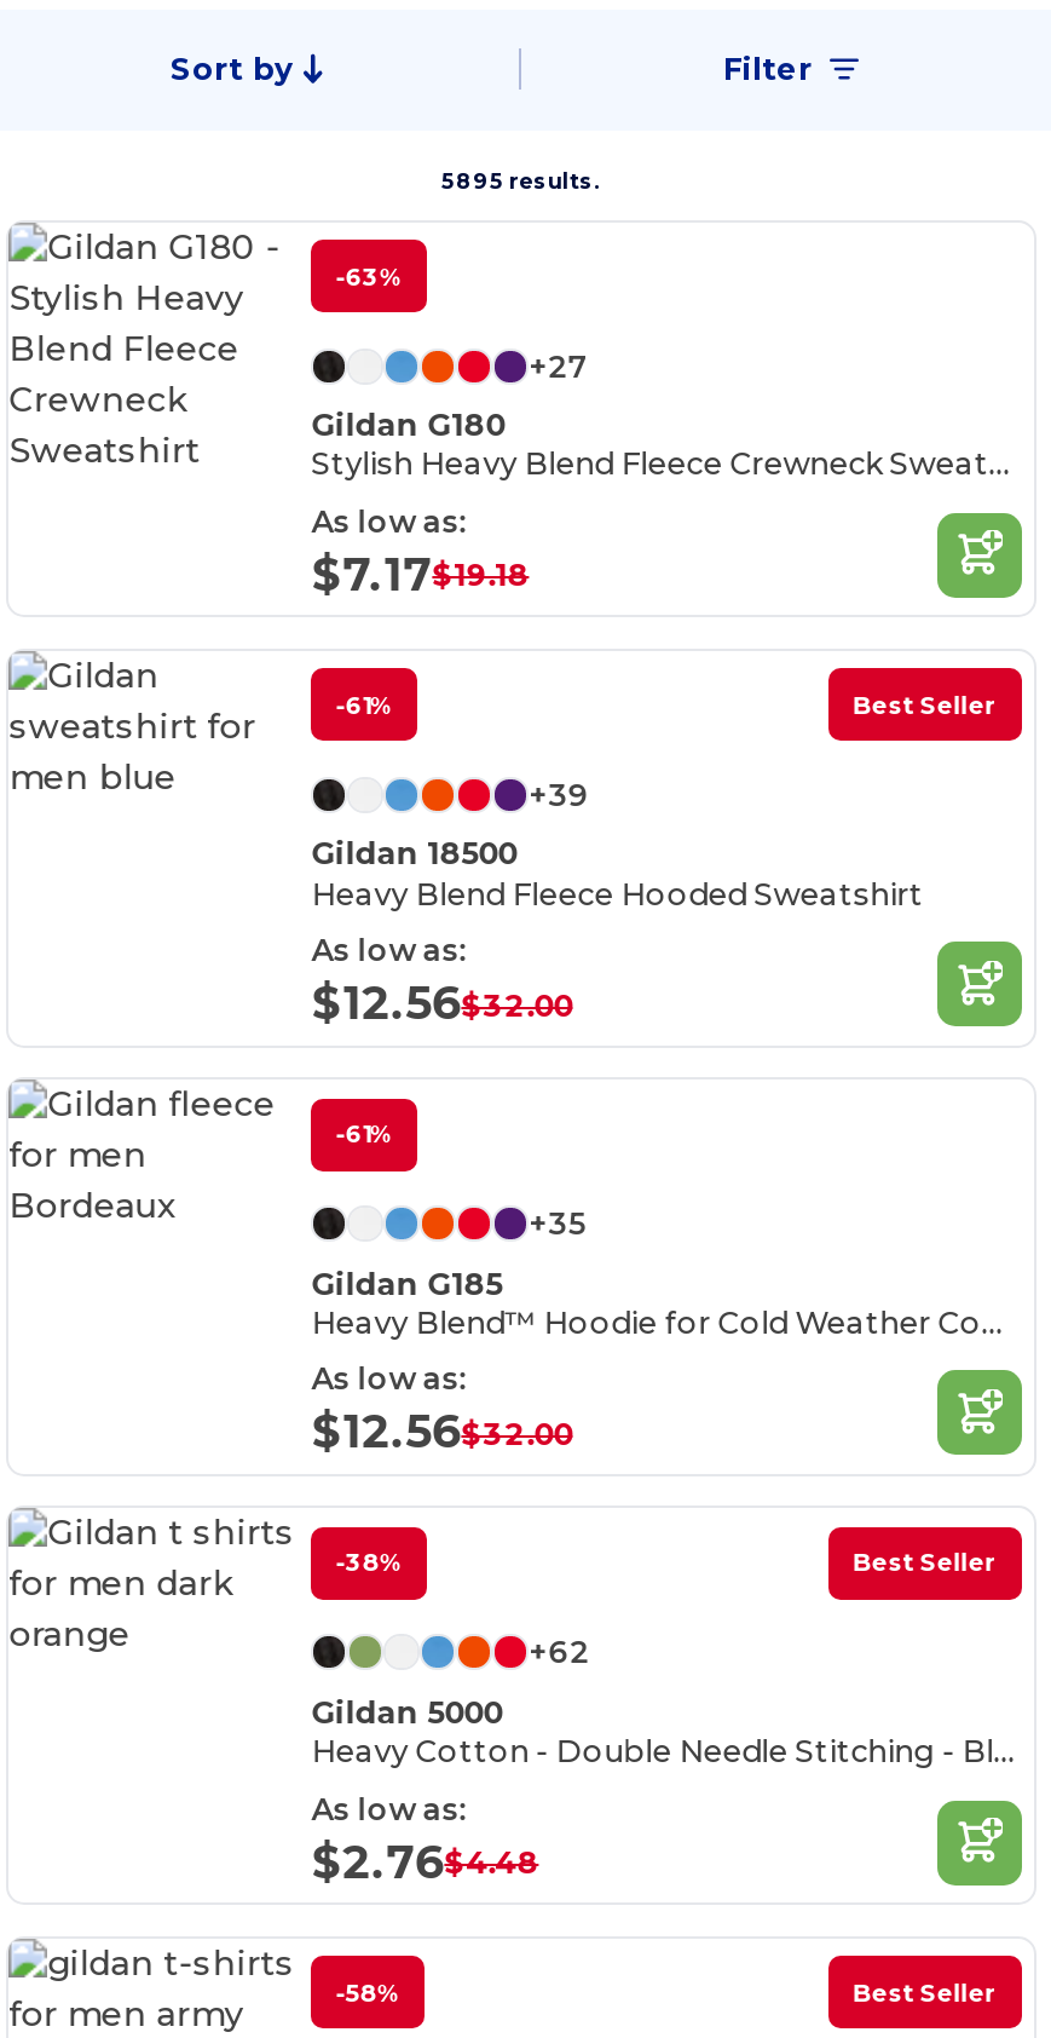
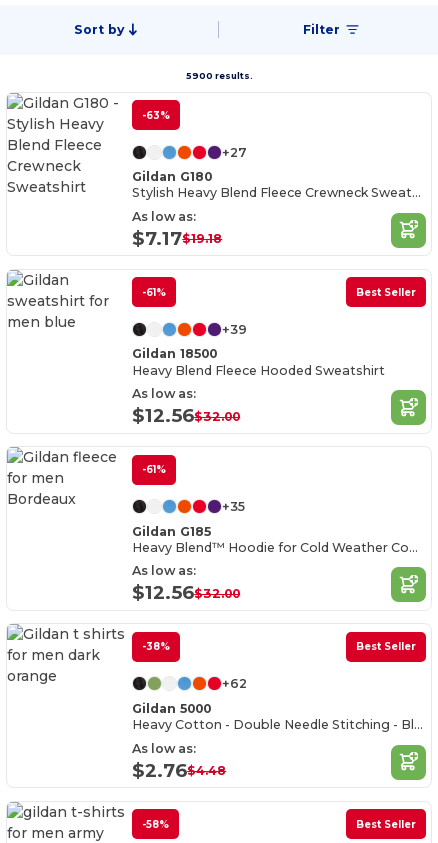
[441,168,601,192] 5895 results. -> [185,70,252,80] 5900 results.

